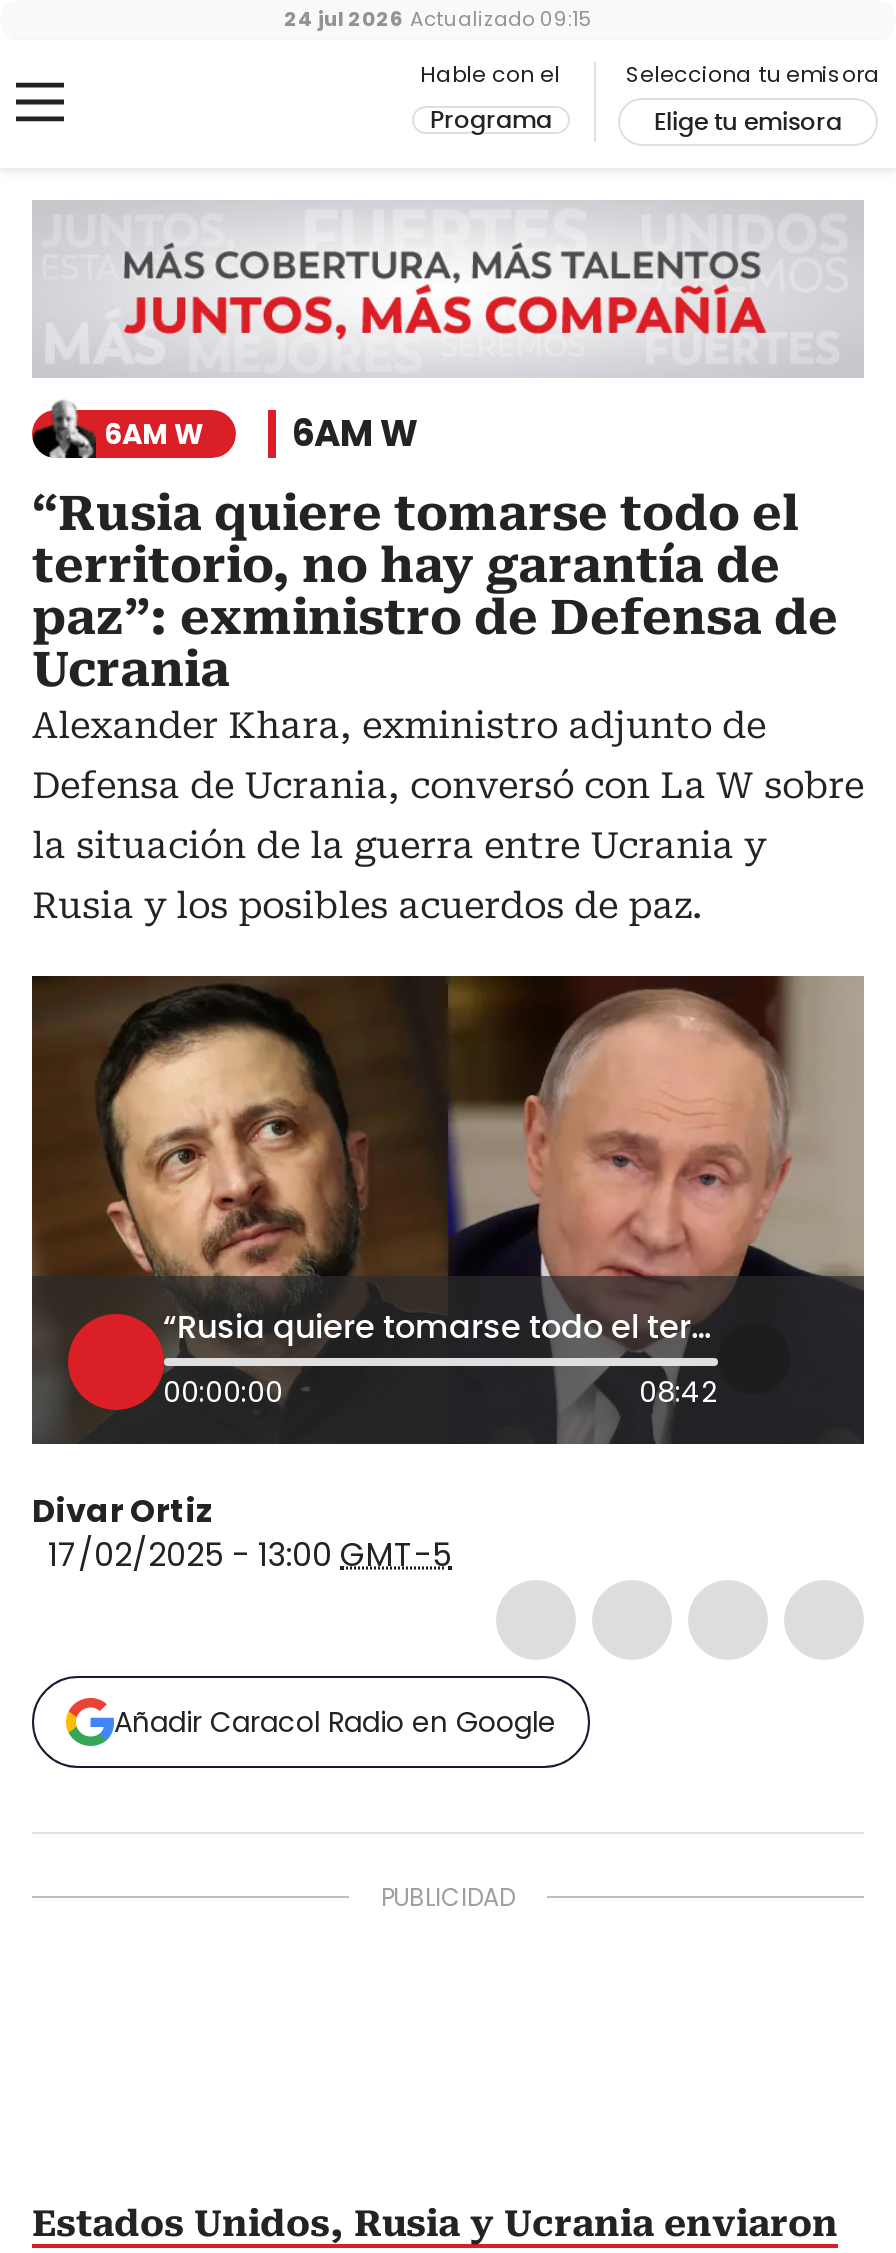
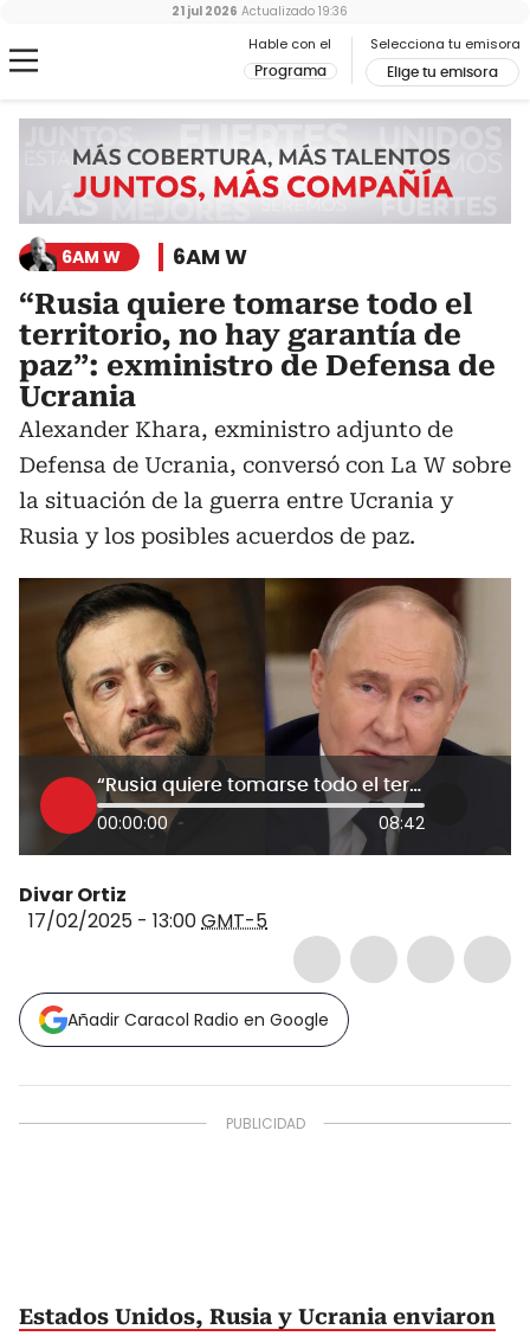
[284,4,592,34] 24 jul 2026 Actualizado 09:15 -> [171,2,347,20] 21 jul 2026 Actualizado 19:36

